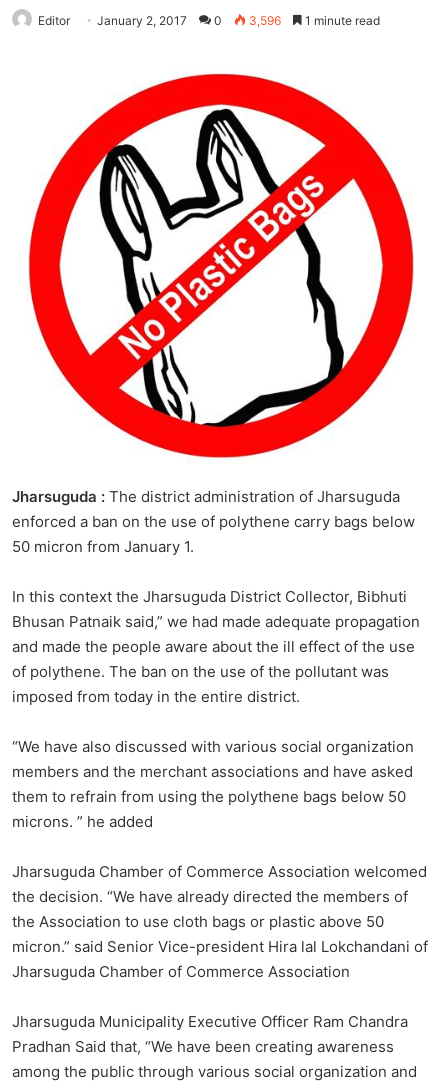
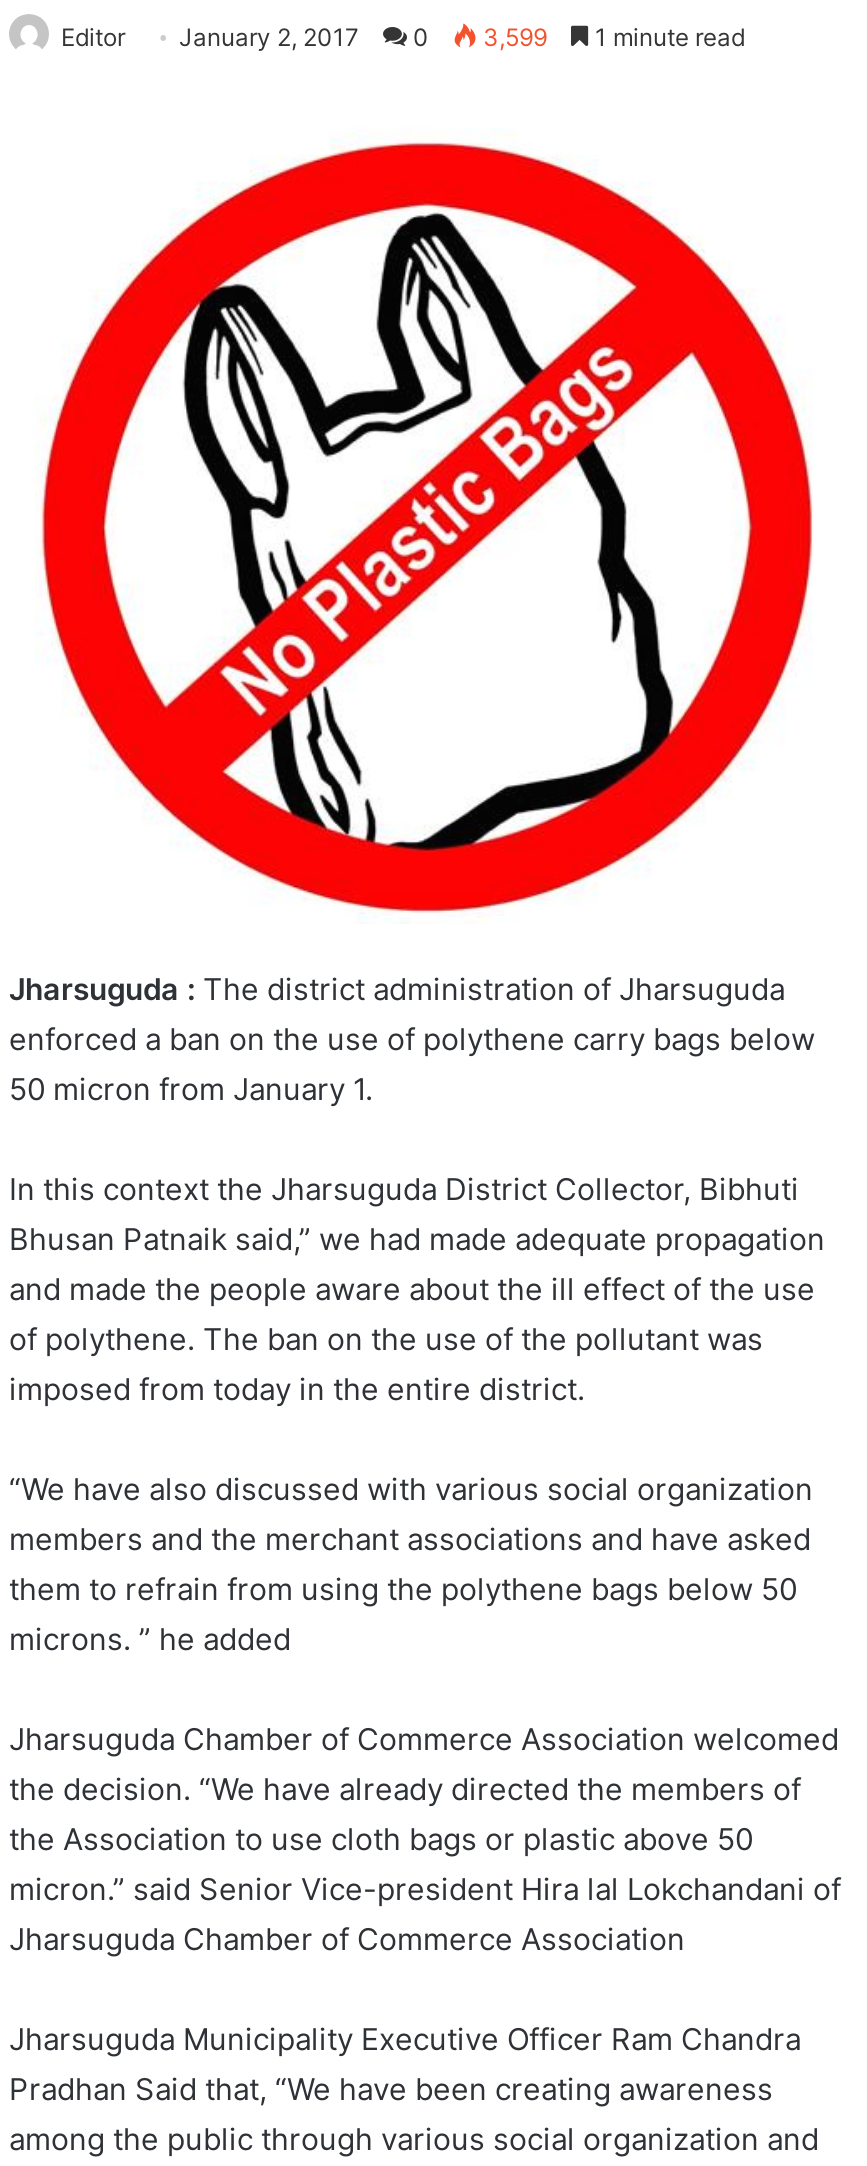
[38,13,380,28] Editor January 2, 2017 0 3,596 1 minute read -> [61,21,745,51] Editor January 2, 2017 0 3,599 1 minute read

